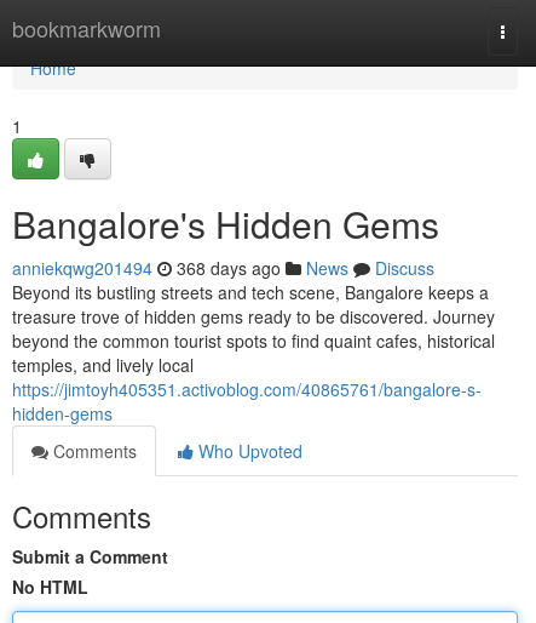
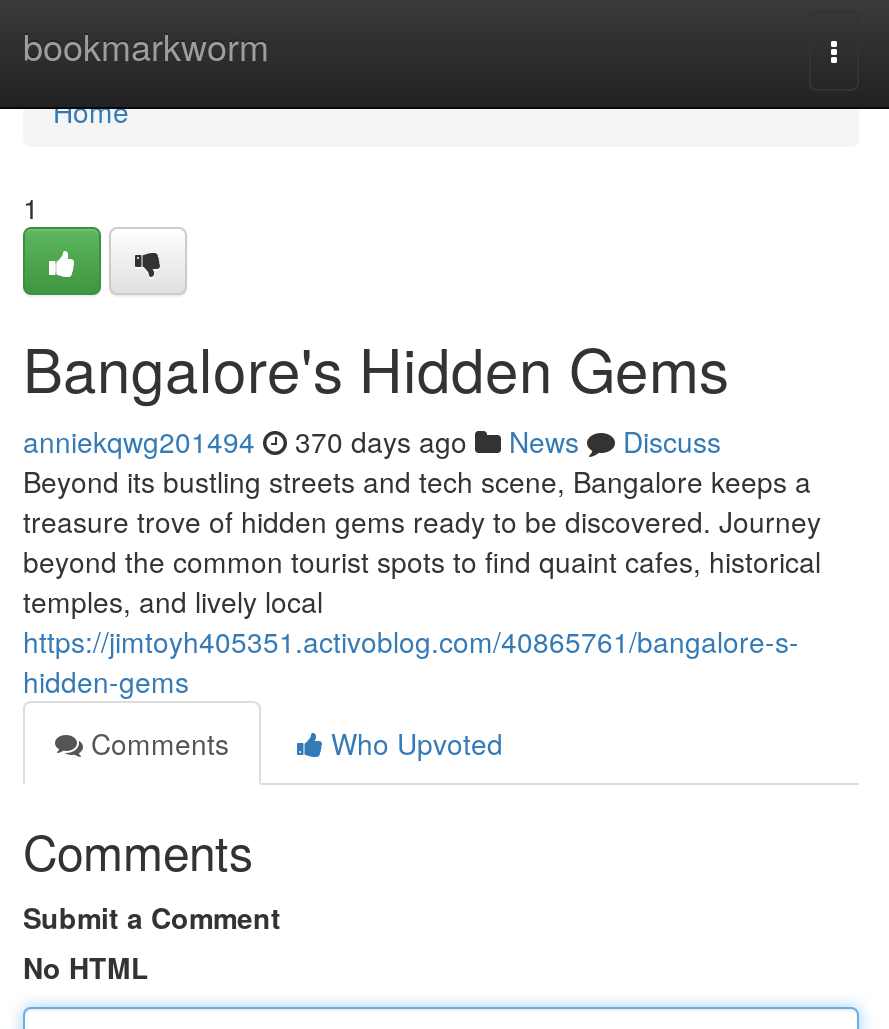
[12,256,434,280] anniekqwg201494 368 days ago News Discuss -> [23,421,721,461] anniekqwg201494 370 days ago News Discuss

